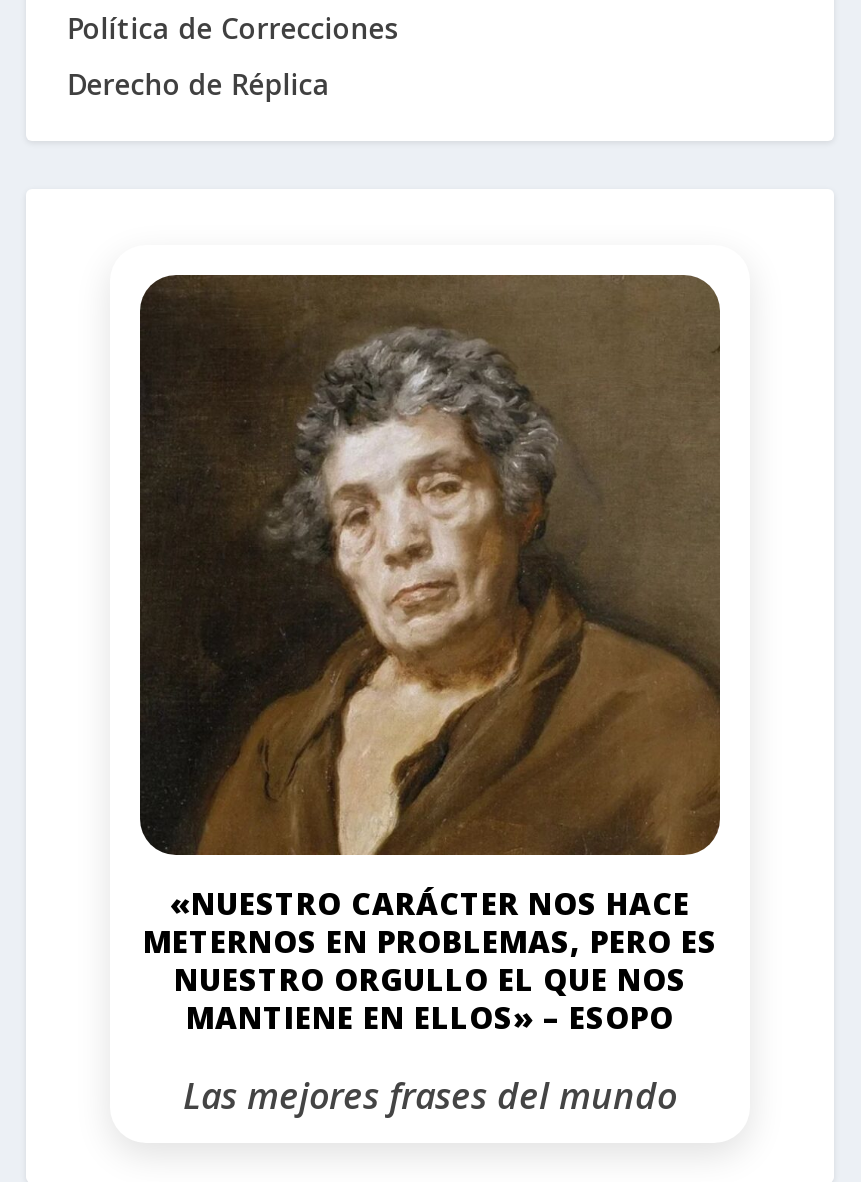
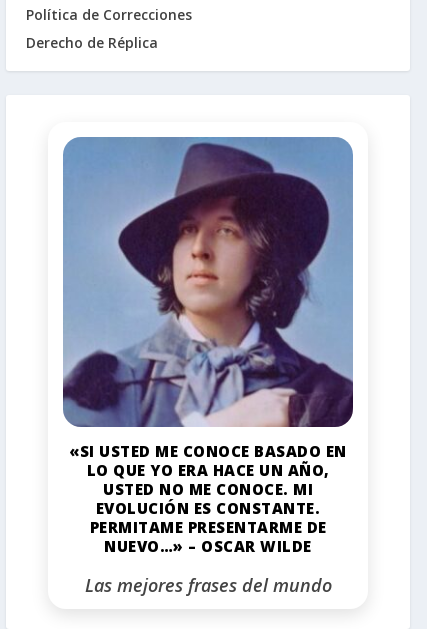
[138,274,722,792] [image] -> [62,137,354,428] [image]
[143,883,717,1037] «NUESTRO CARÁCTER NOS HACE | METERNOS EN PROBLEMAS, PERO ES | NUESTRO ORGULLO EL QUE NOS | MANTIENE EN ELLOS» – ESOPO -> [69,441,347,556] «SI USTED ME CONOCE BASADO EN | LO QUE YO ERA HACE UN AÑO, | USTED NO ME CONOCE. MI | EVOLUCIÓN ES CONSTANTE. | PERMITAME PRESENTARME DE | NUEVO…» – OSCAR WILDE

